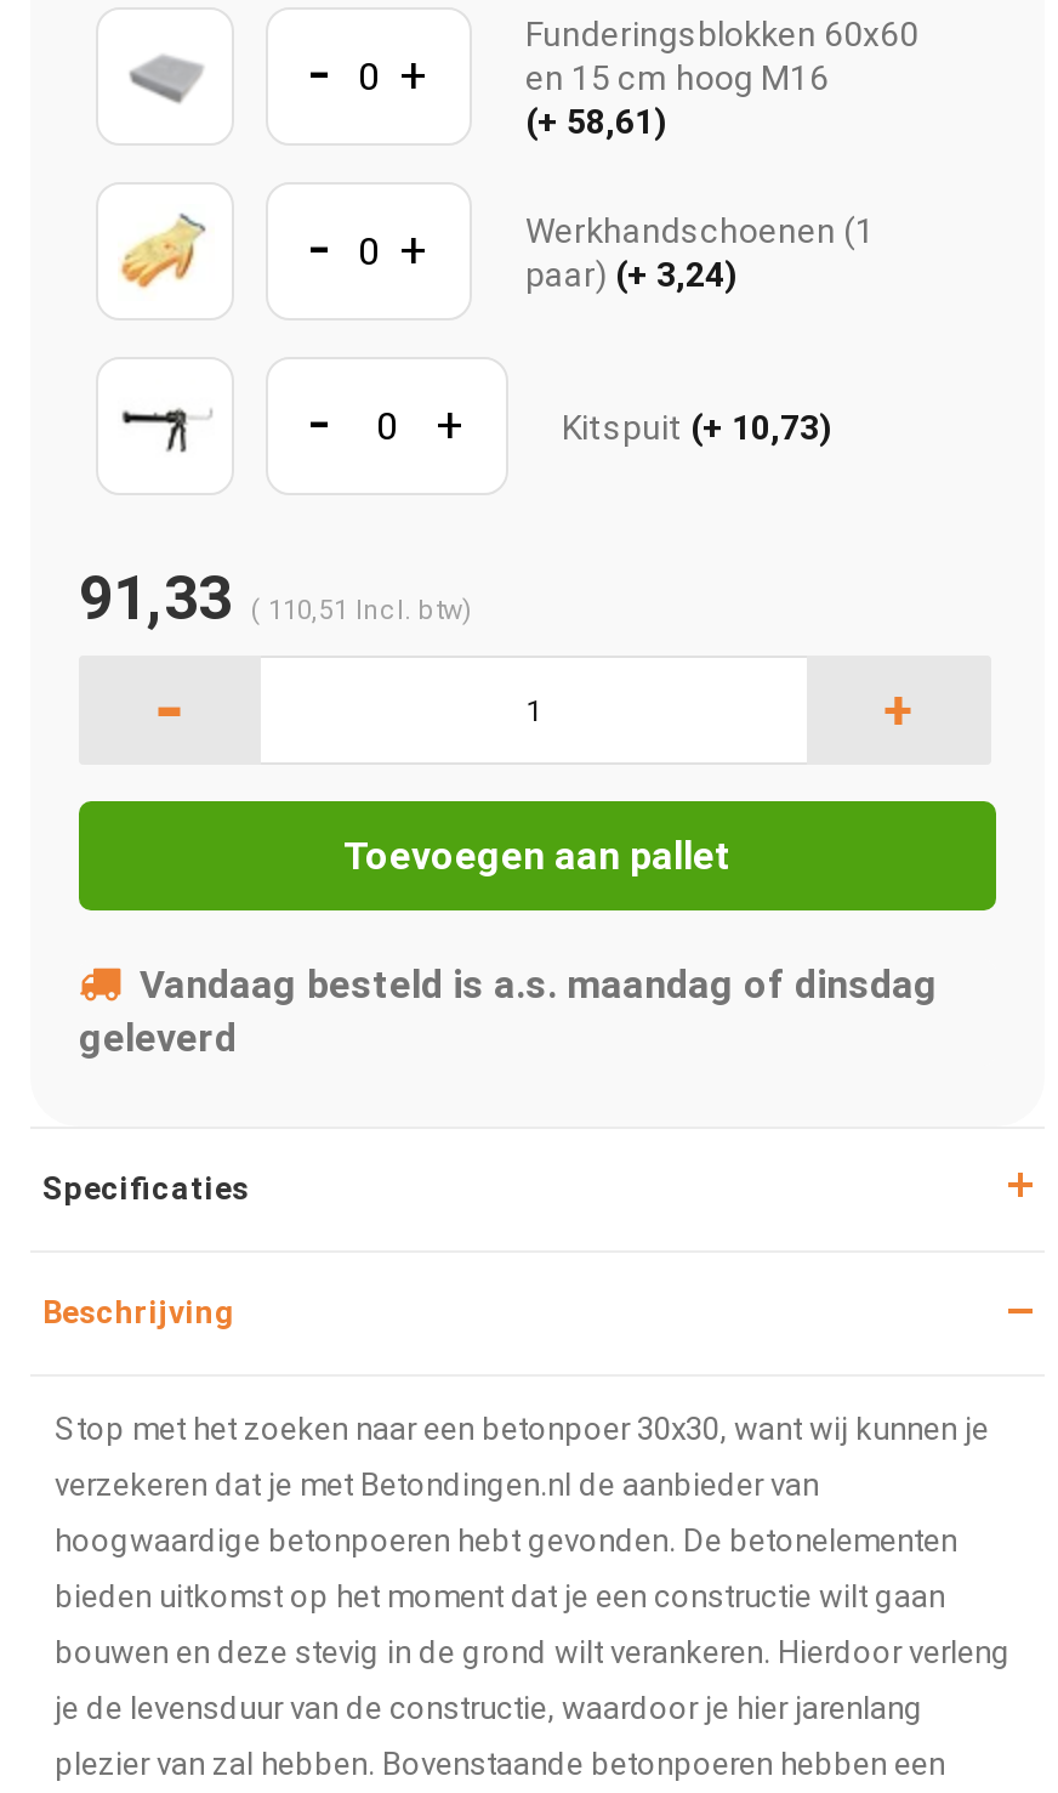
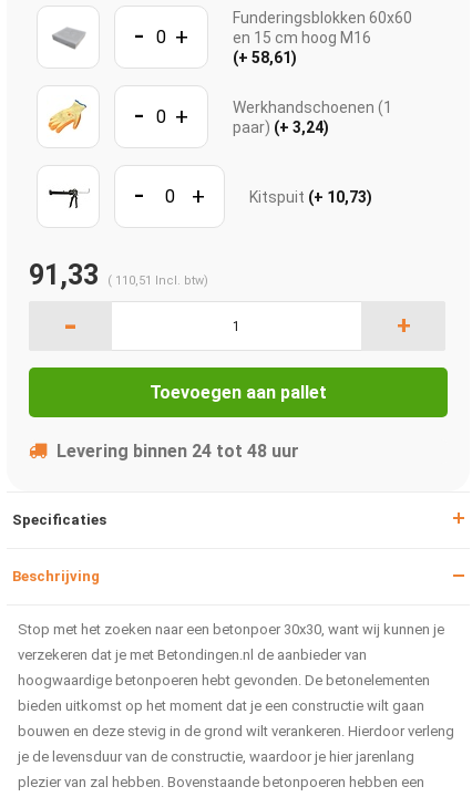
[79,962,938,1062] Vandaag besteld is a.s. maandag of dinsdag | geleverd -> [57,441,299,462] Levering binnen 24 tot 48 uur

